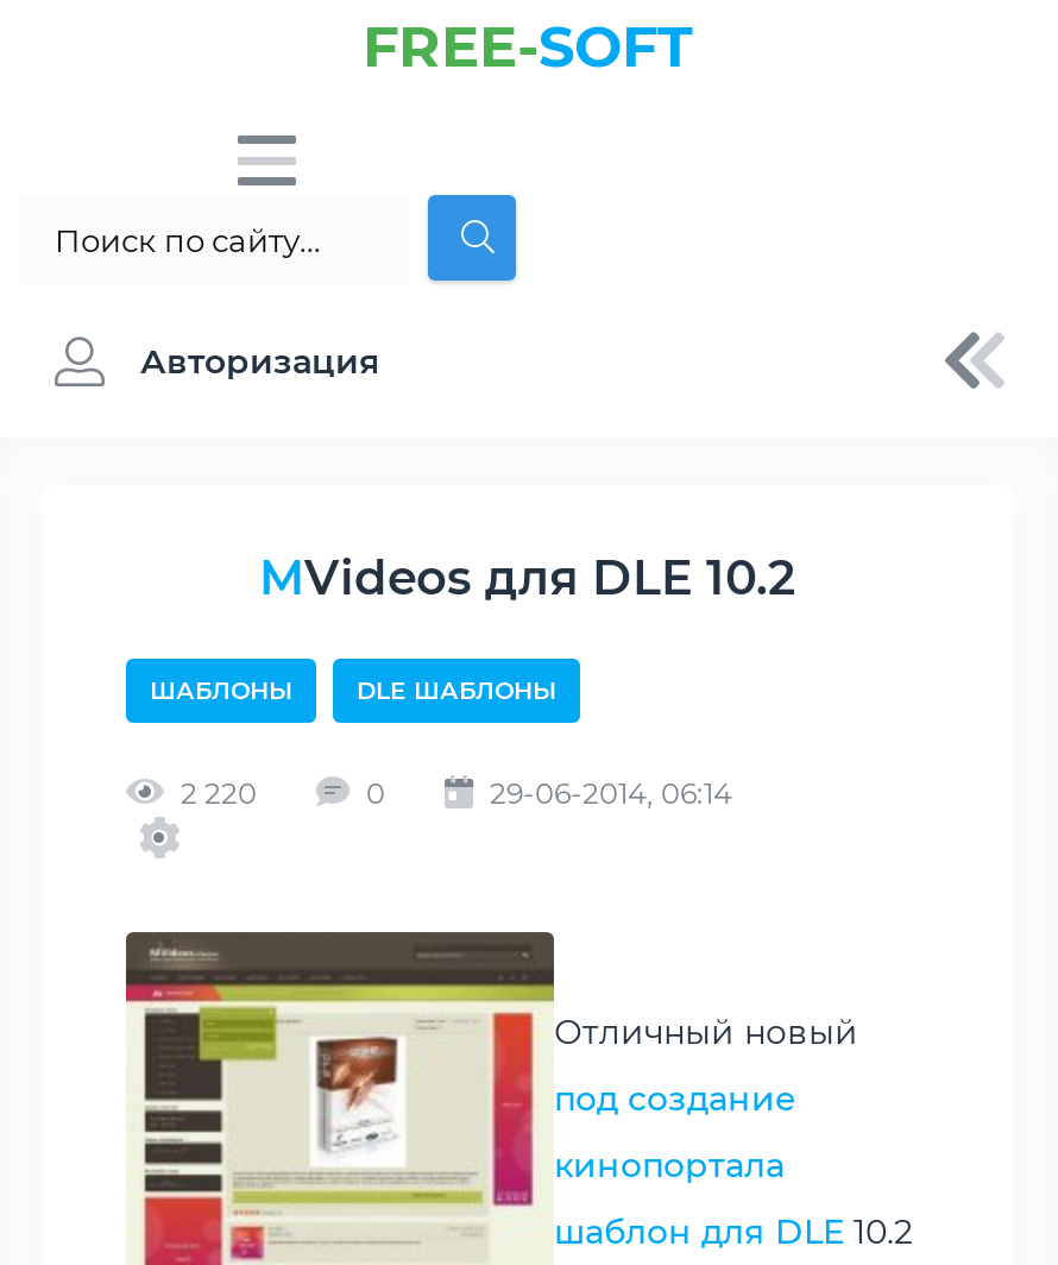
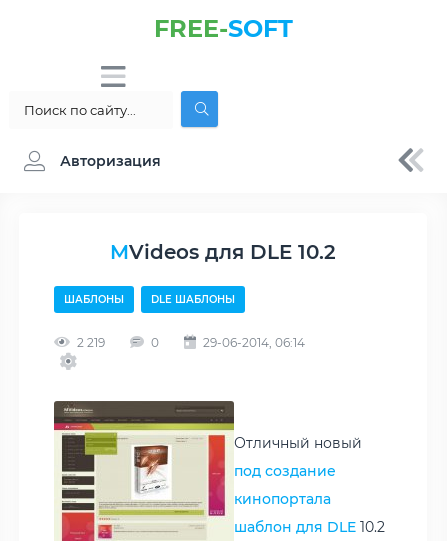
[181,774,257,810] 2 220 -> [77,334,105,349] 2 219

